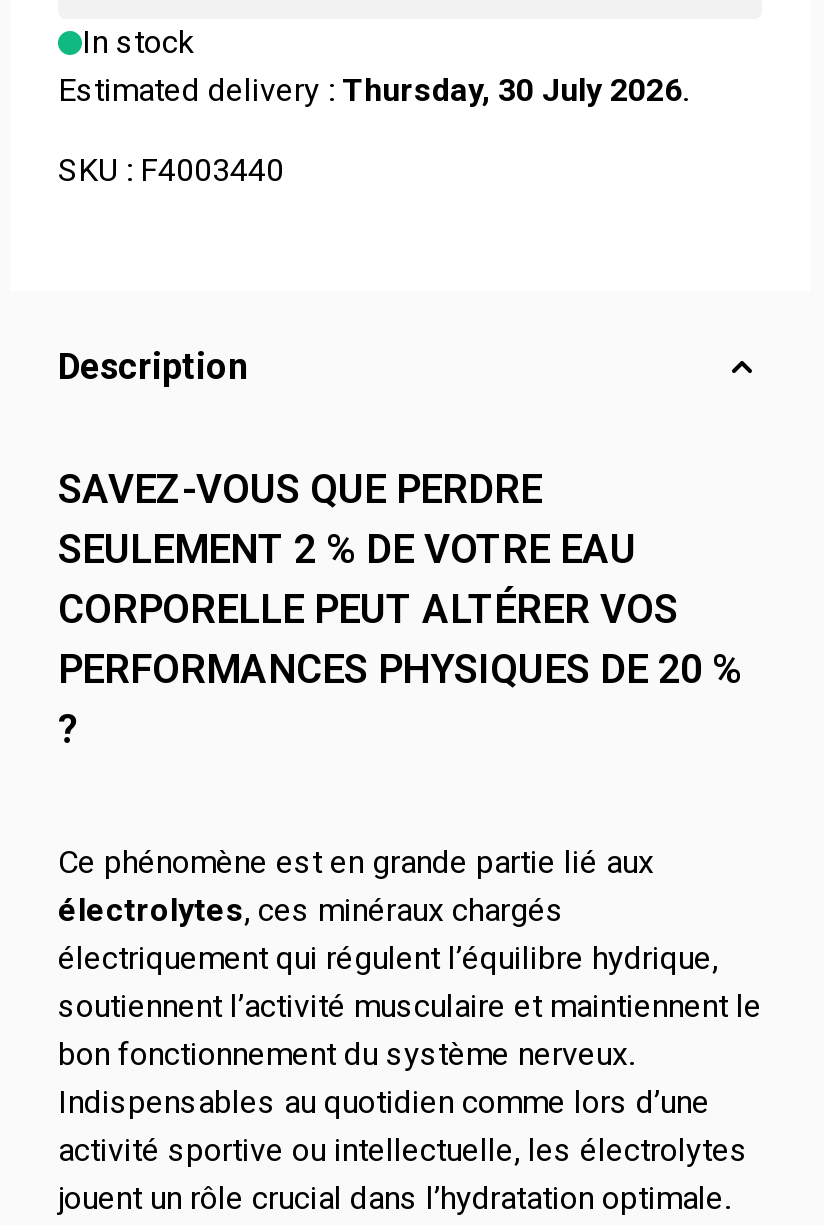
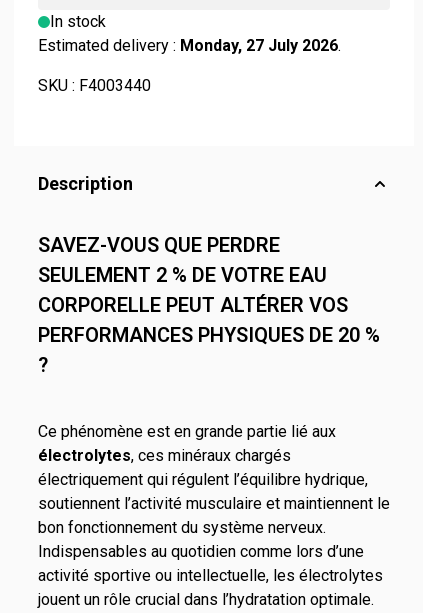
[58,71,688,109] Estimated delivery : Thursday, 30 July 2026. -> [38,36,341,55] Estimated delivery : Monday, 27 July 2026.

